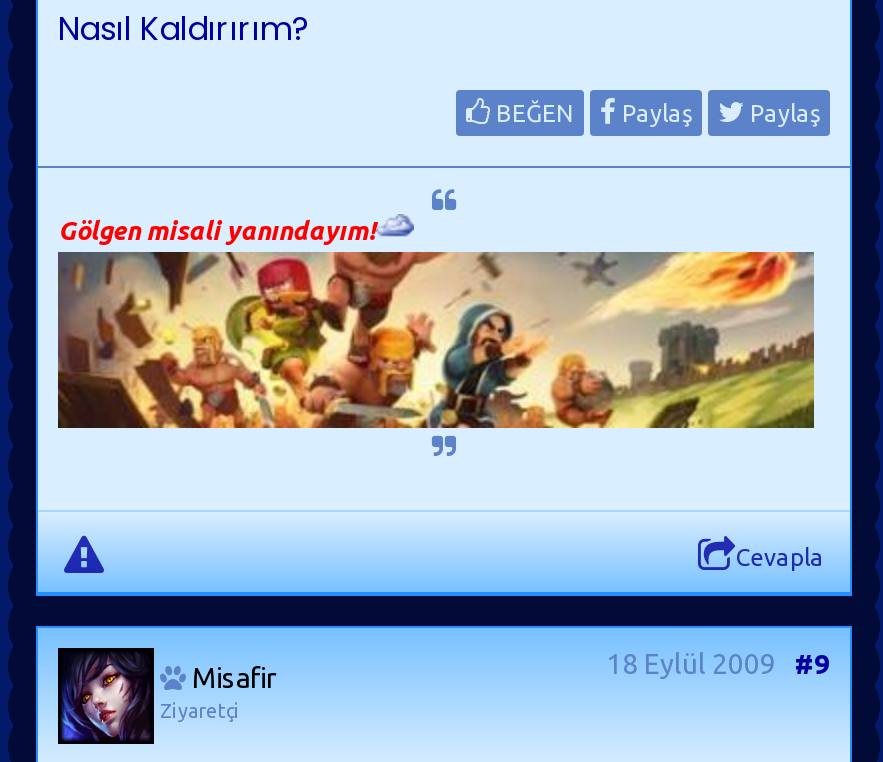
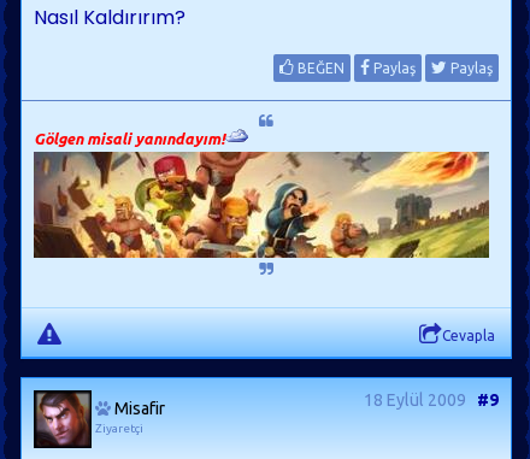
[60,652,152,742] [image] -> [35,393,90,447] [image]

